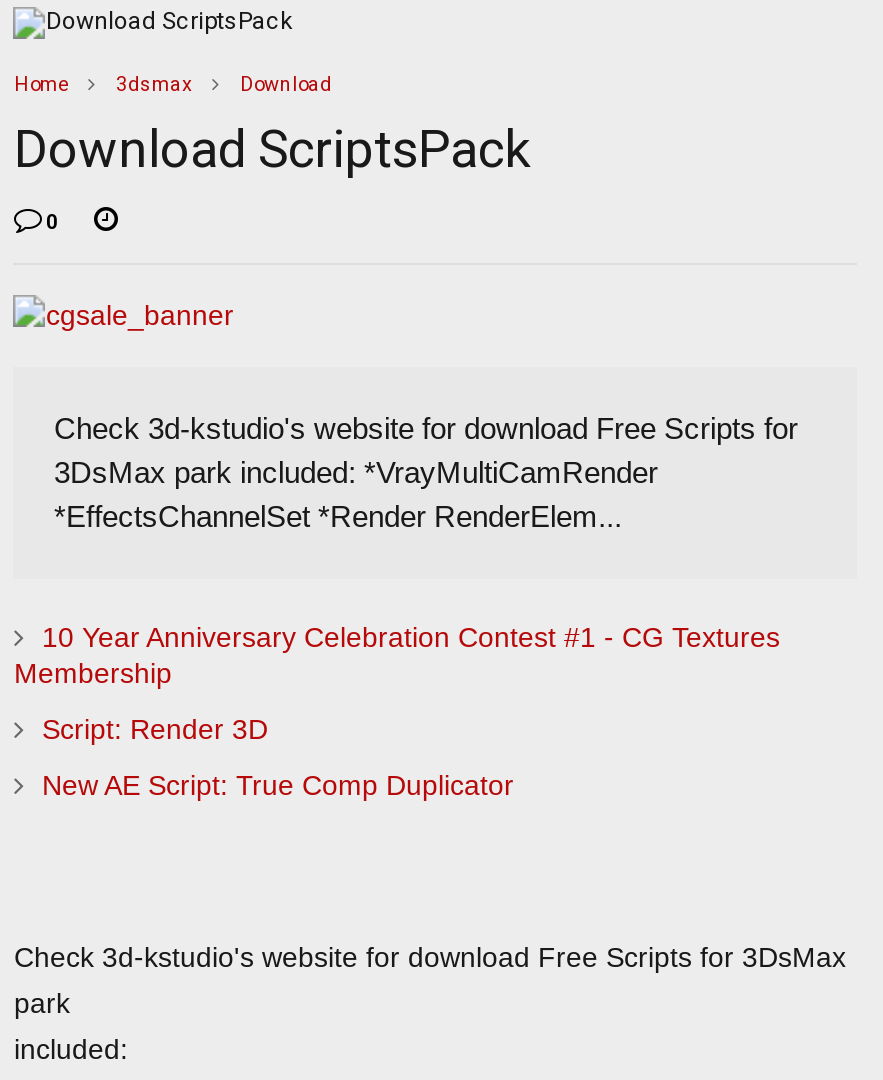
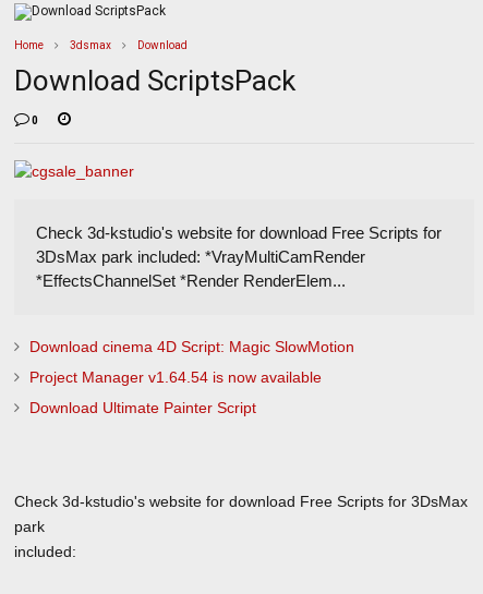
[14,621,780,689] 10 Year Anniversary Celebration Contest #1 - CG Textures | Membership -> [30,338,355,355] Download cinema 4D Script: Magic SlowMotion
[42,713,268,745] Script: Render 3D -> [30,368,322,386] Project Manager v1.64.54 is now available
[42,769,514,801] New AE Script: True Comp Duplicator -> [30,399,257,416] Download Ultimate Painter Script

